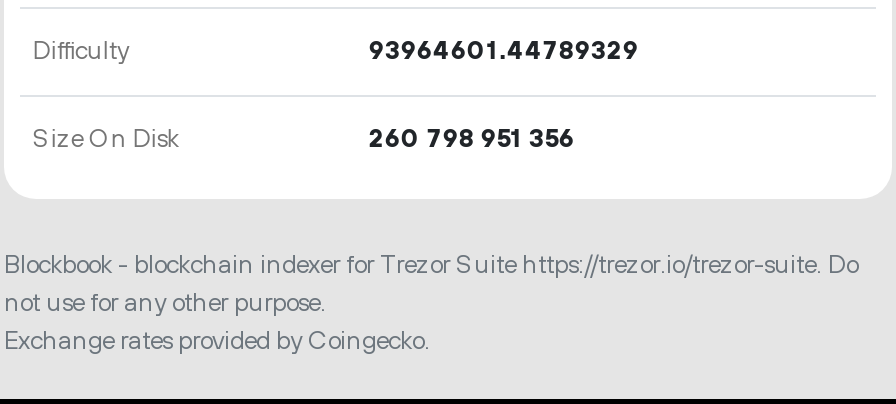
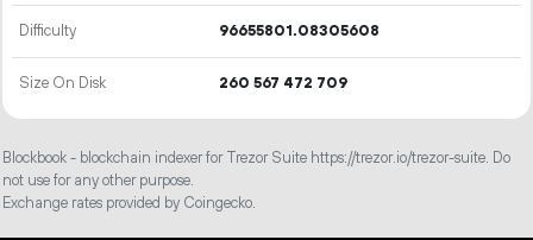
[369,35,639,67] 93964601.44789329 -> [219,21,380,40] 96655801.08305608
[369,123,575,155] 260 798 951 356 -> [219,74,348,93] 260 567 472 709

